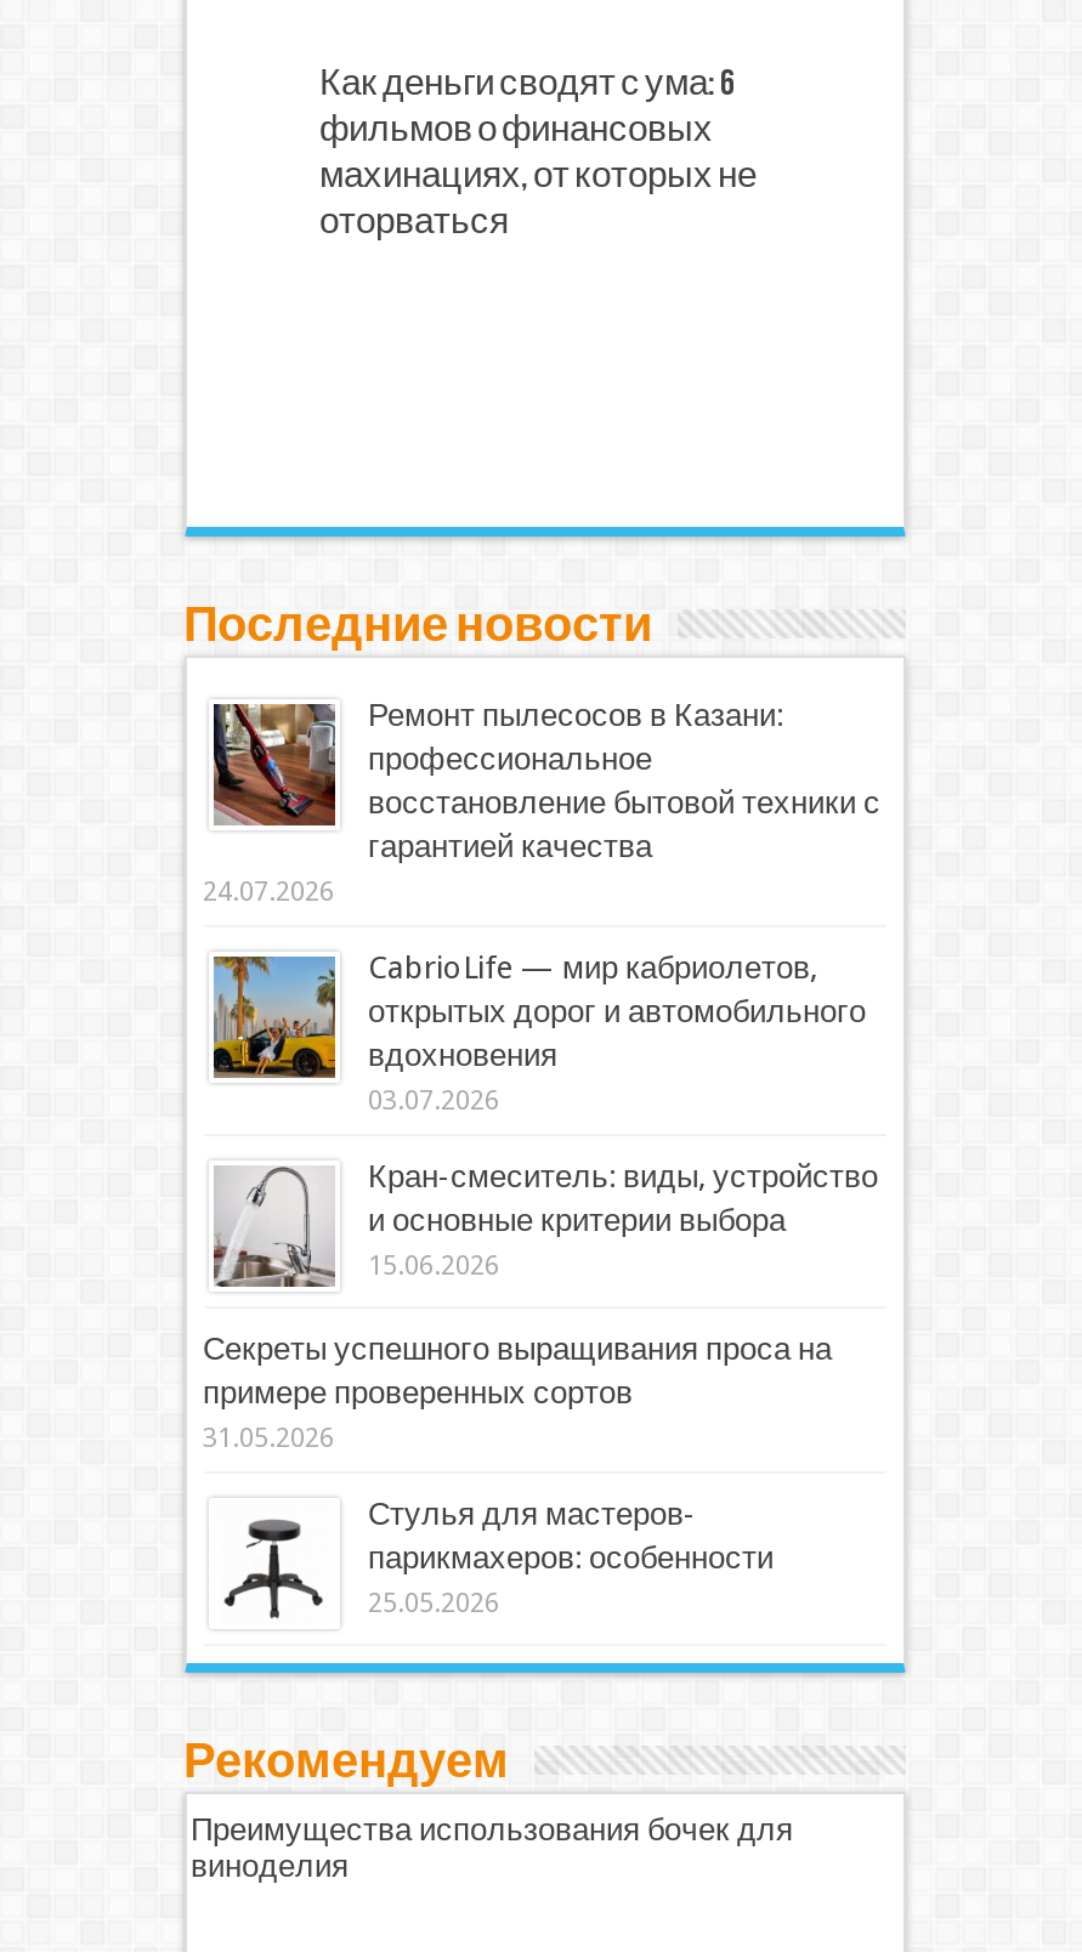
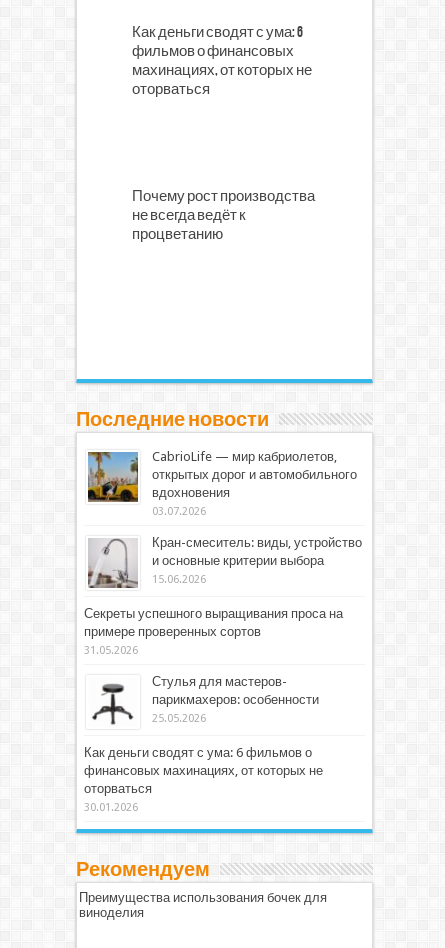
none -> [131,188,314,244] Почему рост производства | не всегда ведёт к | процветанию
moved [183,597,652,655] -> [75,408,268,432]: Последние новости
[203,696,880,908] [image] | Ремонт пылесосов в Казани: | профессиональное | восстановление бытовой техники с | гарантией качества | 24.07.2026 -> none
none -> [83,745,322,814] Как деньги сводят с ума: 6 фильмов о | финансовых махинациях, от которых не | оторваться | 30.01.2026

